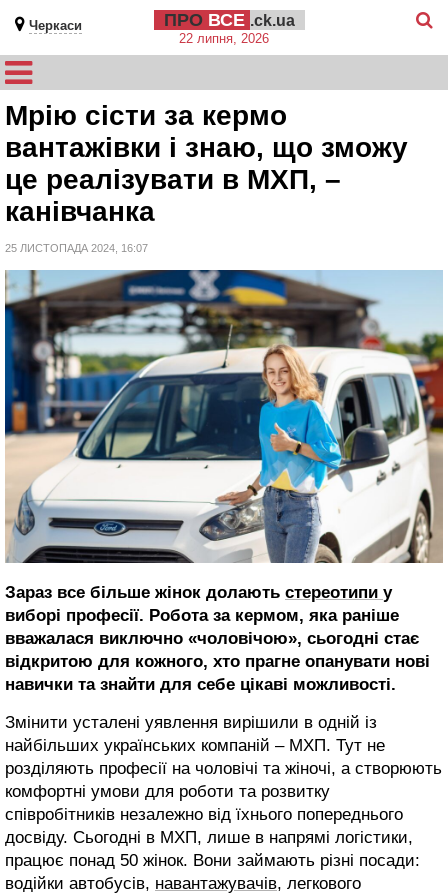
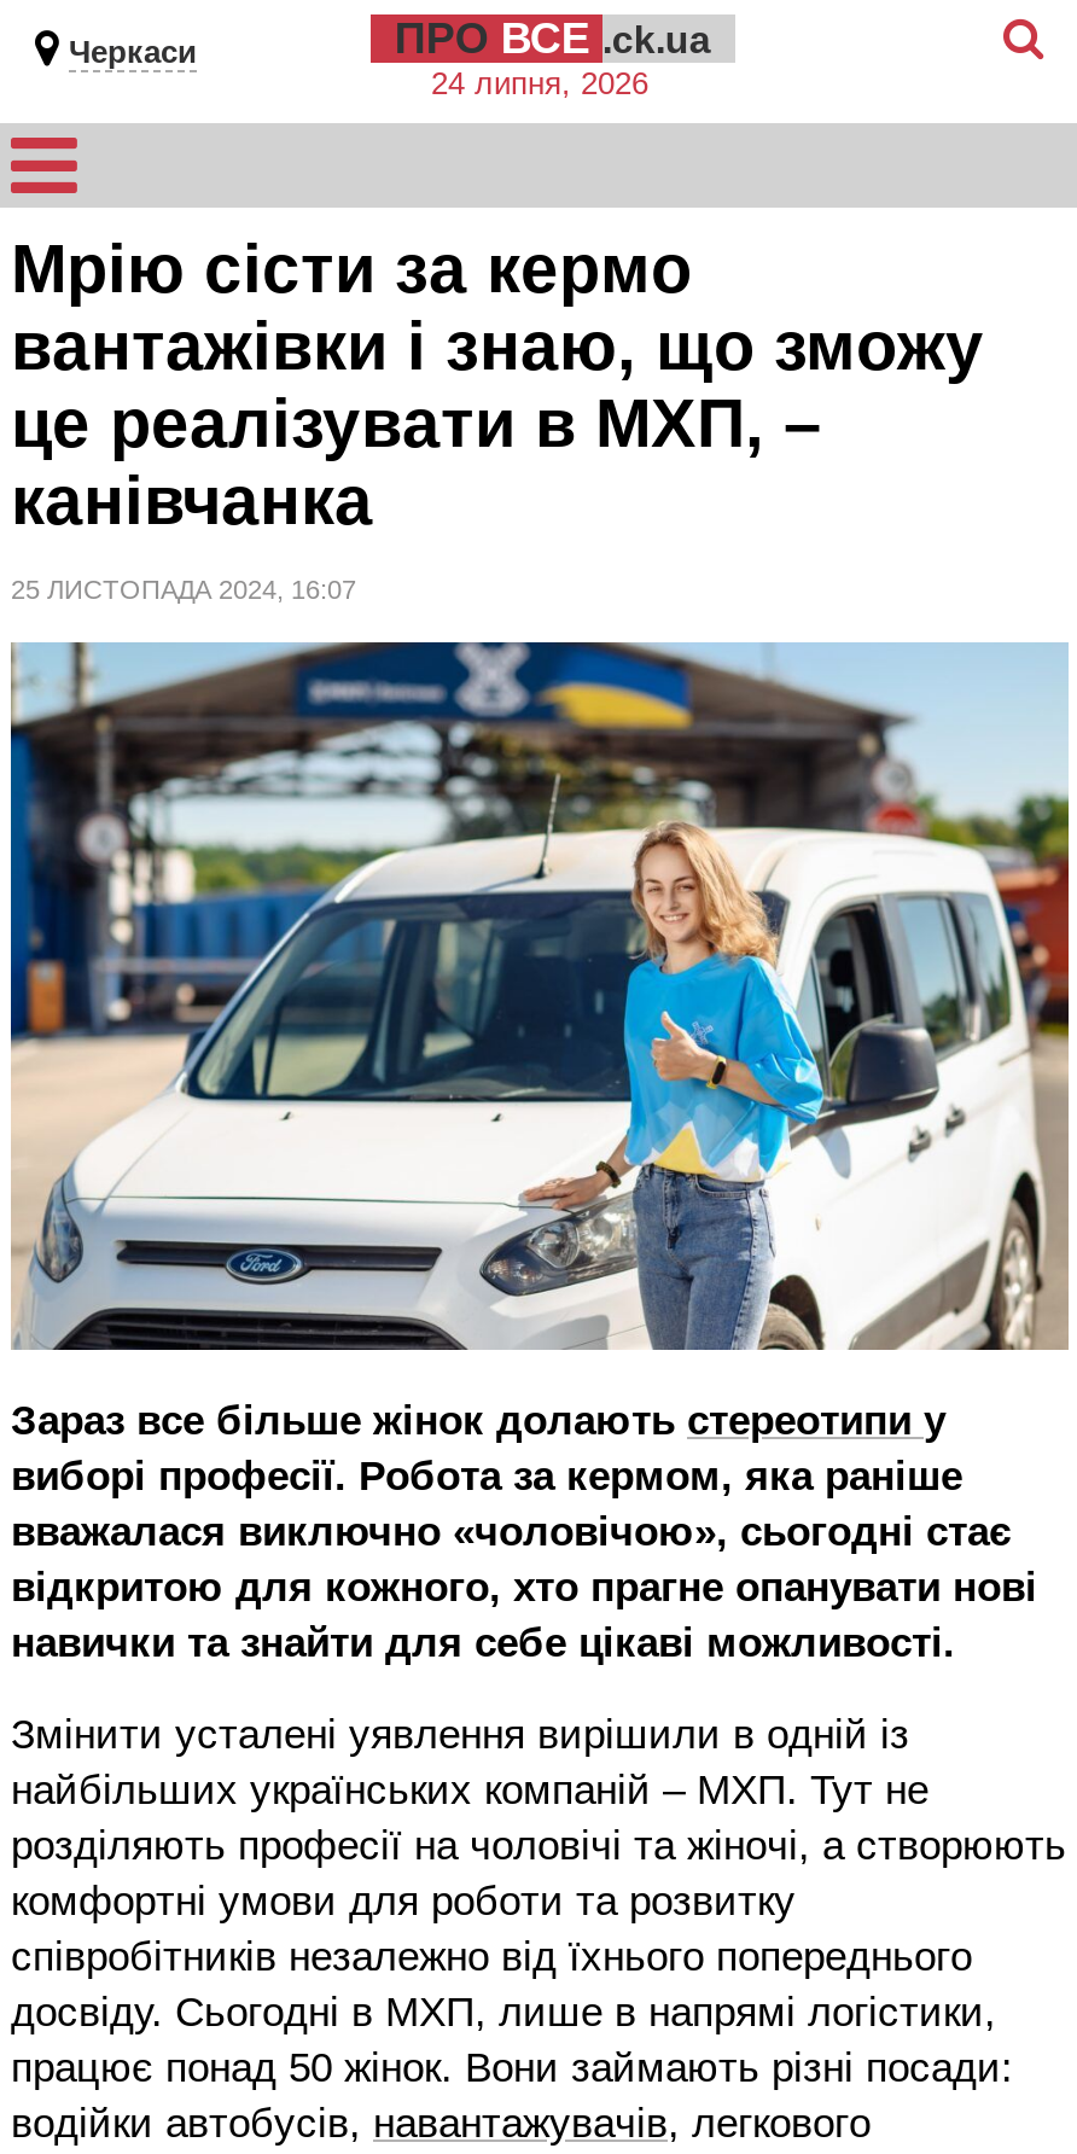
[179,31,269,46] 22 липня, 2026 -> [431,65,648,101] 24 липня, 2026

